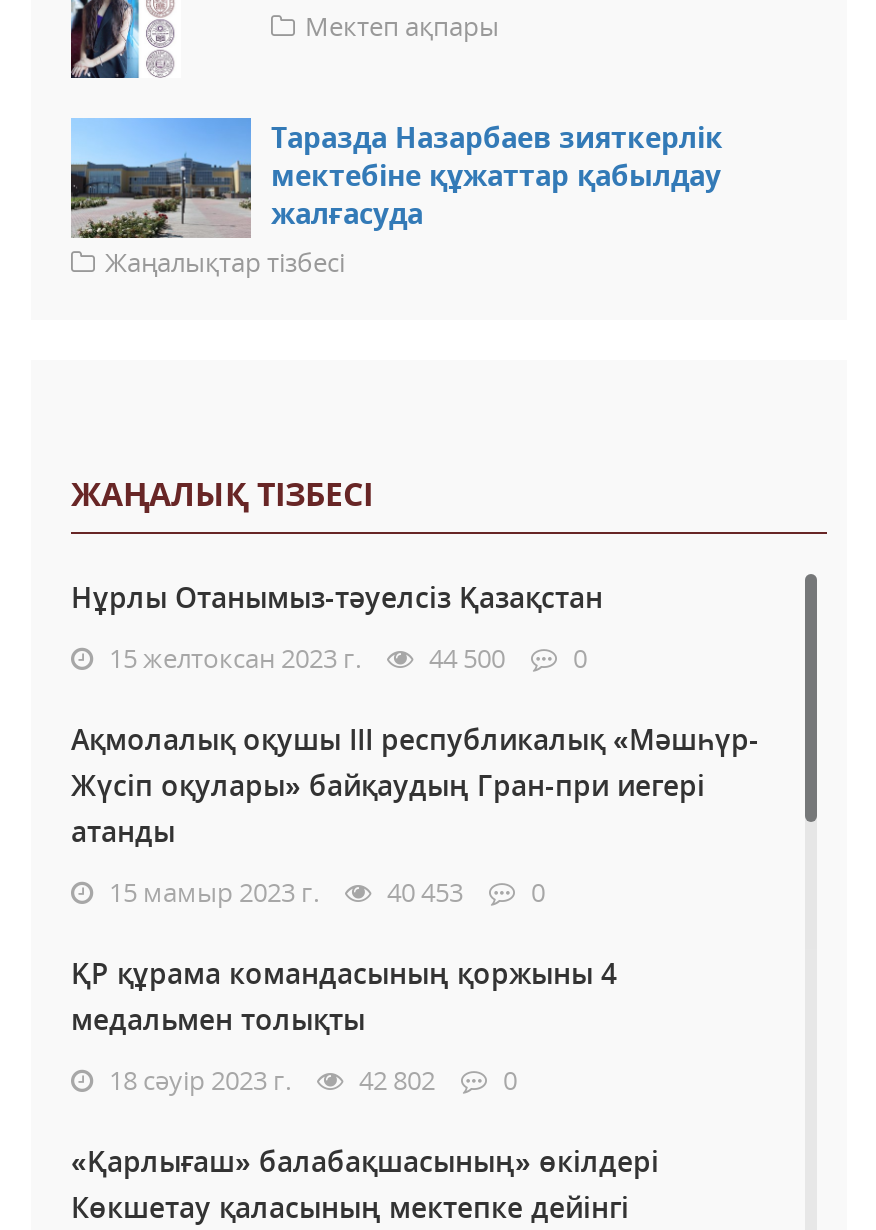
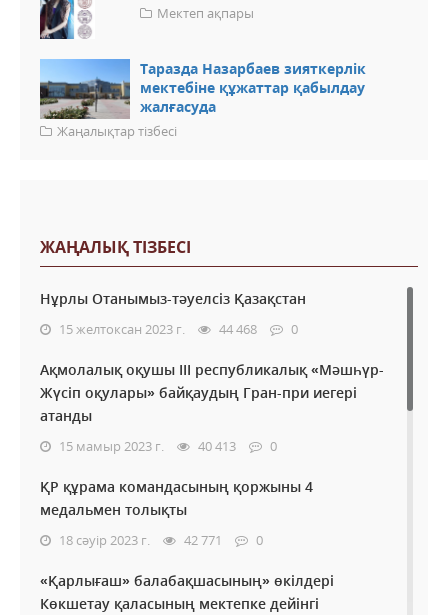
[103,639,587,675] 15 желтоксан 2023 г. 44 500 0 -> [56,320,298,338] 15 желтоксан 2023 г. 44 468 0
[103,873,545,909] 15 мамыр 2023 г. 40 453 0 -> [56,437,277,455] 15 мамыр 2023 г. 40 413 0
[103,1061,517,1097] 18 сәуір 2023 г. 42 802 0 -> [56,531,263,549] 18 сәуір 2023 г. 42 771 0

